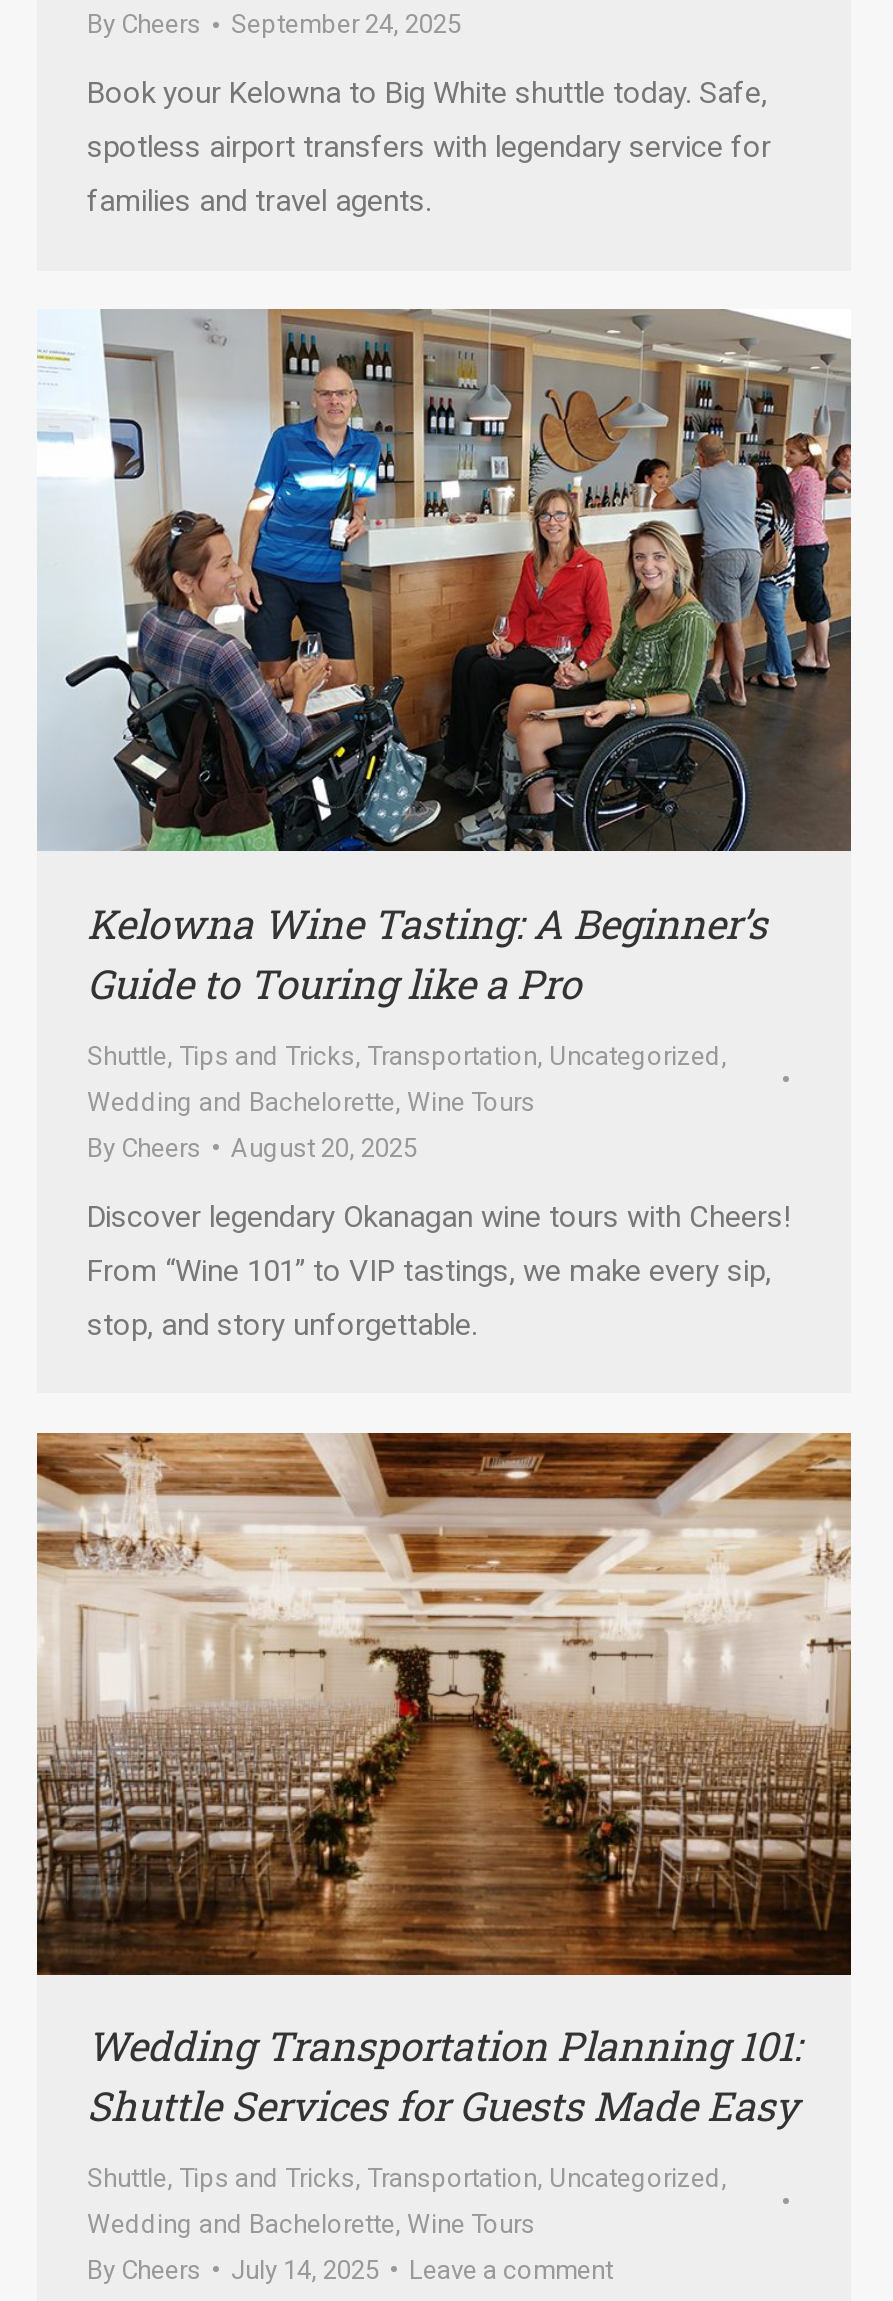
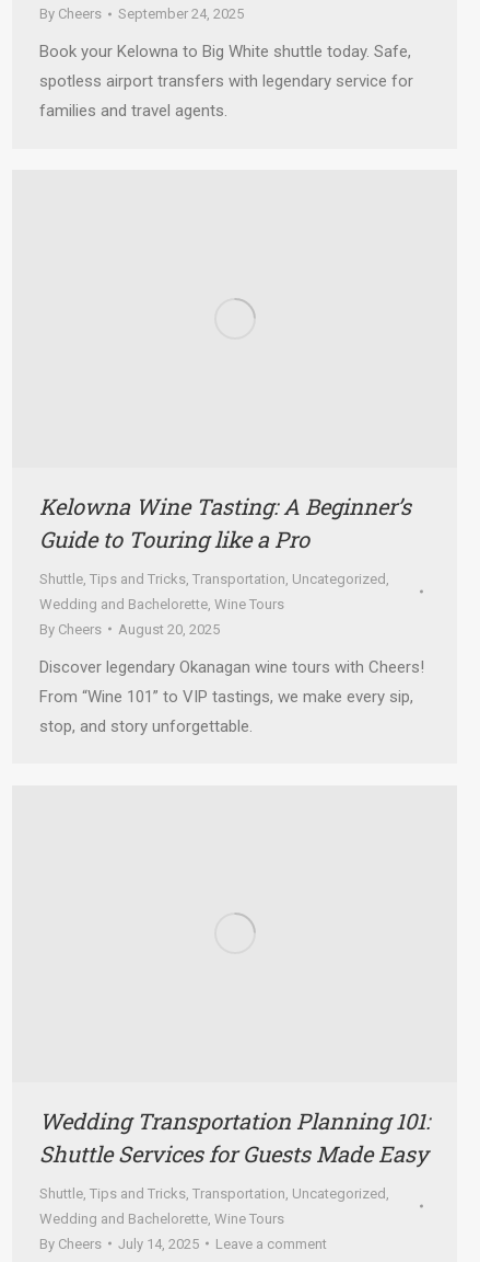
[37,307,853,853] [image] -> none
[35,1431,853,1977] [image] -> none

